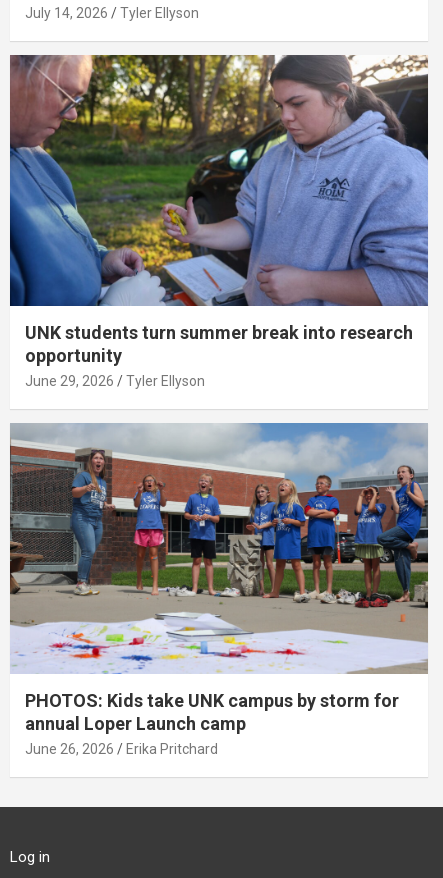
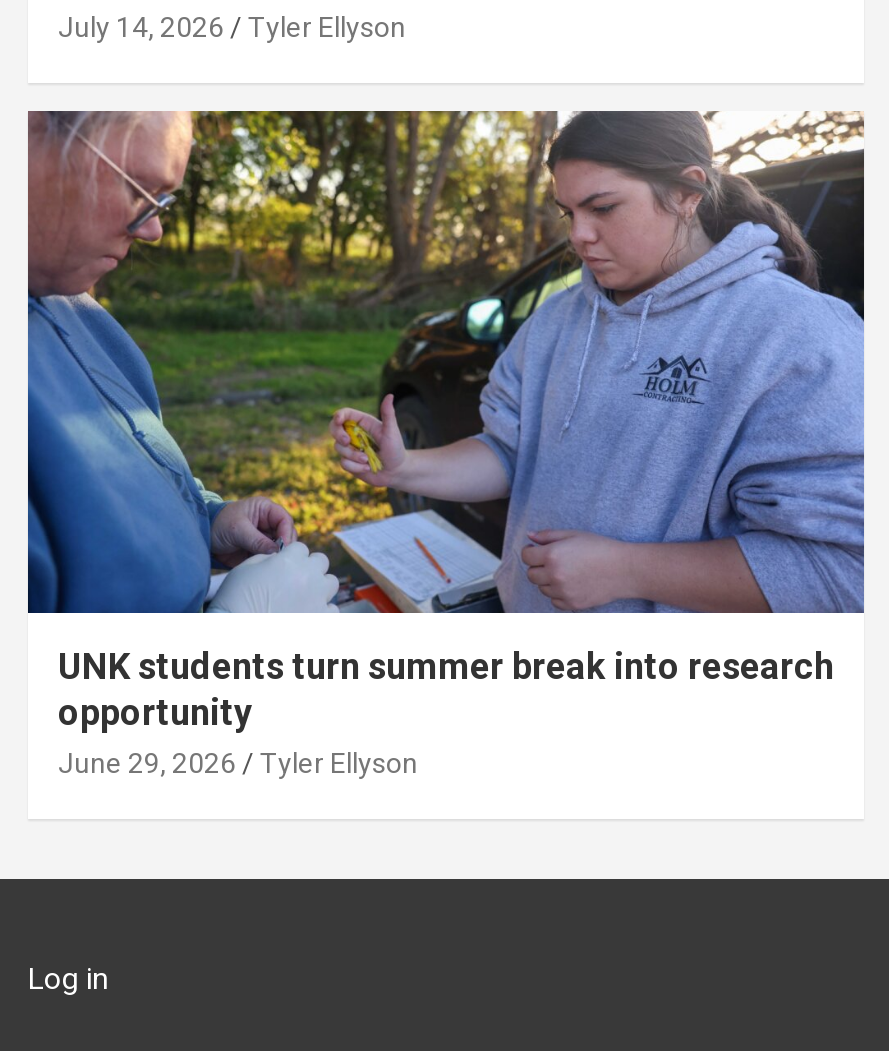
[9,422,429,757] [image] | PHOTOS: Kids take UNK campus by storm for | annual Loper Launch camp | June 26, 2026 | Erika Pritchard -> none

